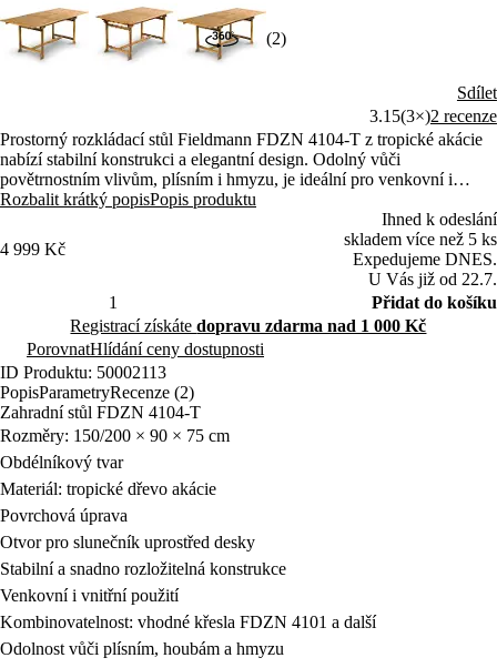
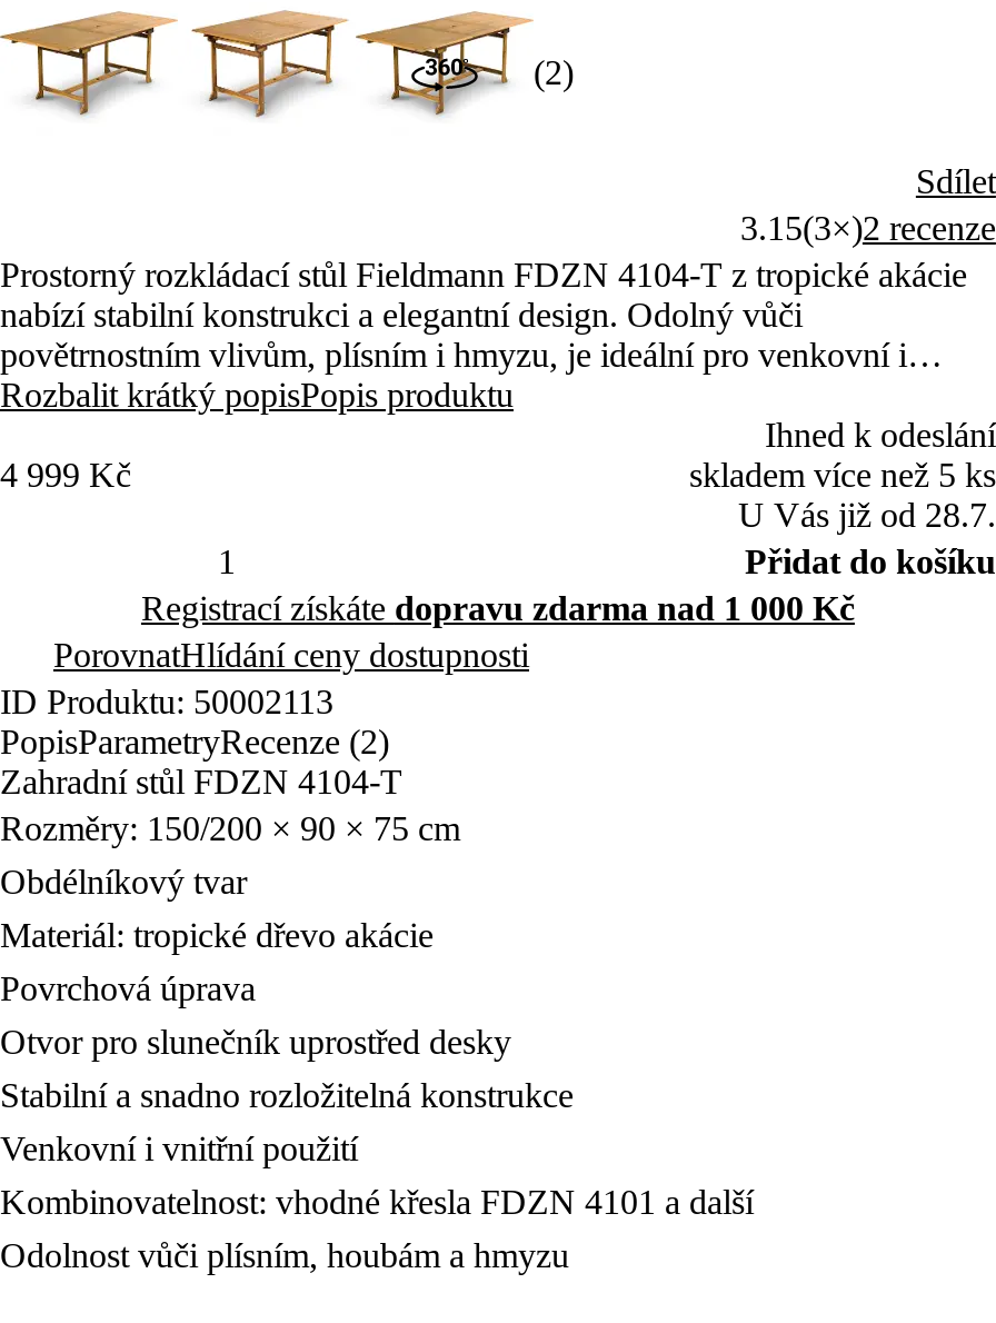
[353,250,497,288] Expedujeme DNES. | U Vás již od 22.7. -> [738,495,996,532] U Vás již od 28.7.

